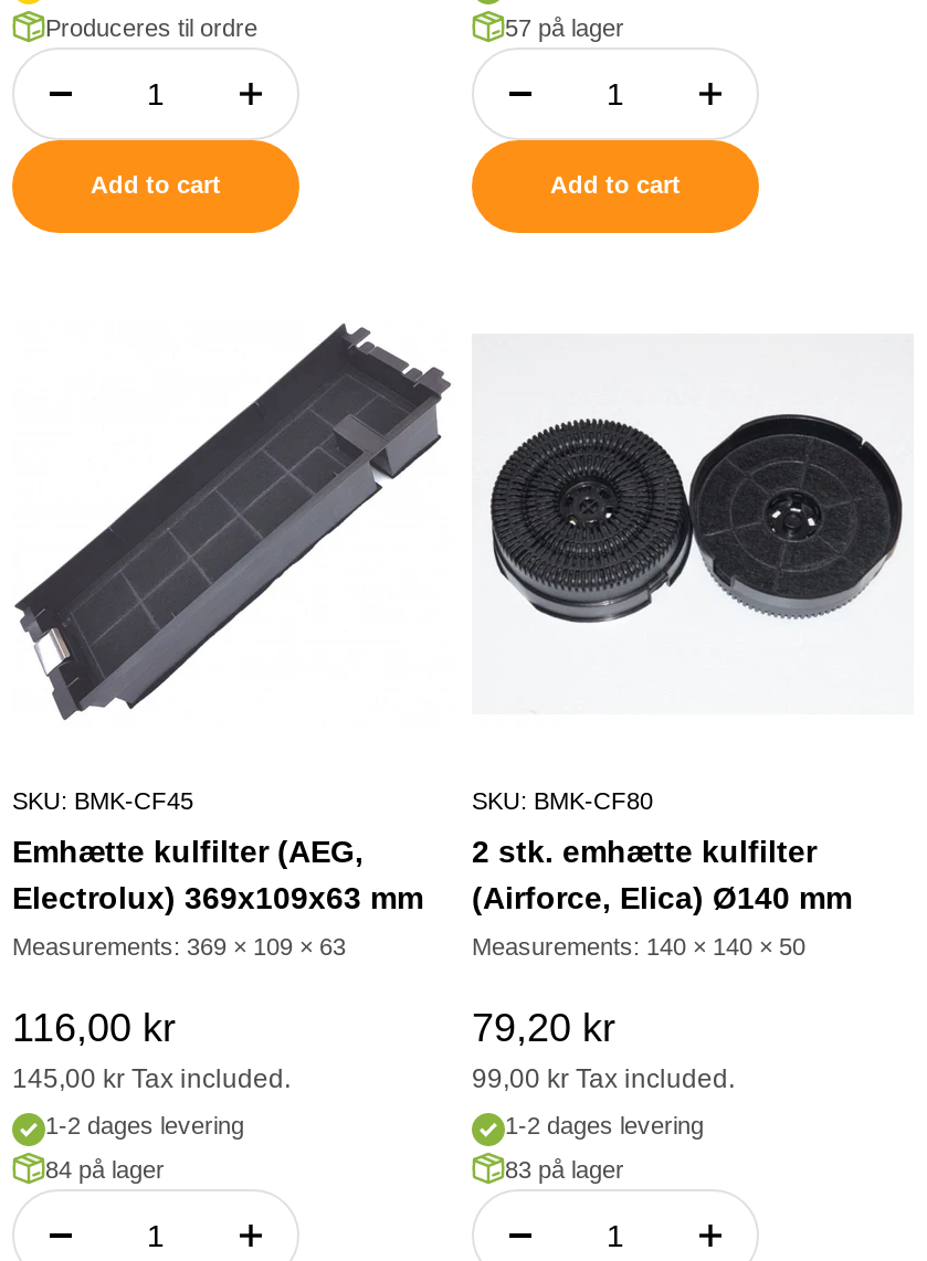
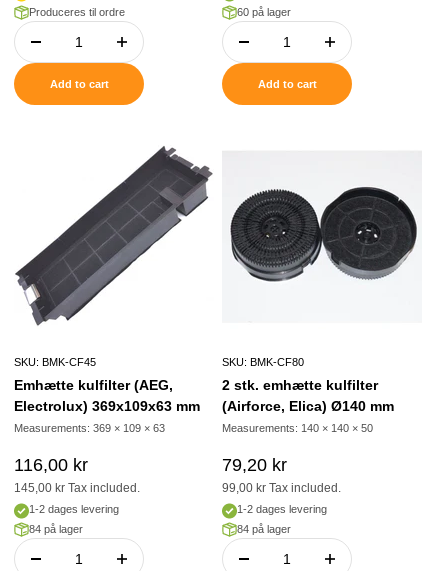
[505,14,624,41] 57 på lager -> [237,6,291,18] 60 på lager
[505,1156,624,1182] 83 på lager -> [237,523,291,535] 84 på lager

